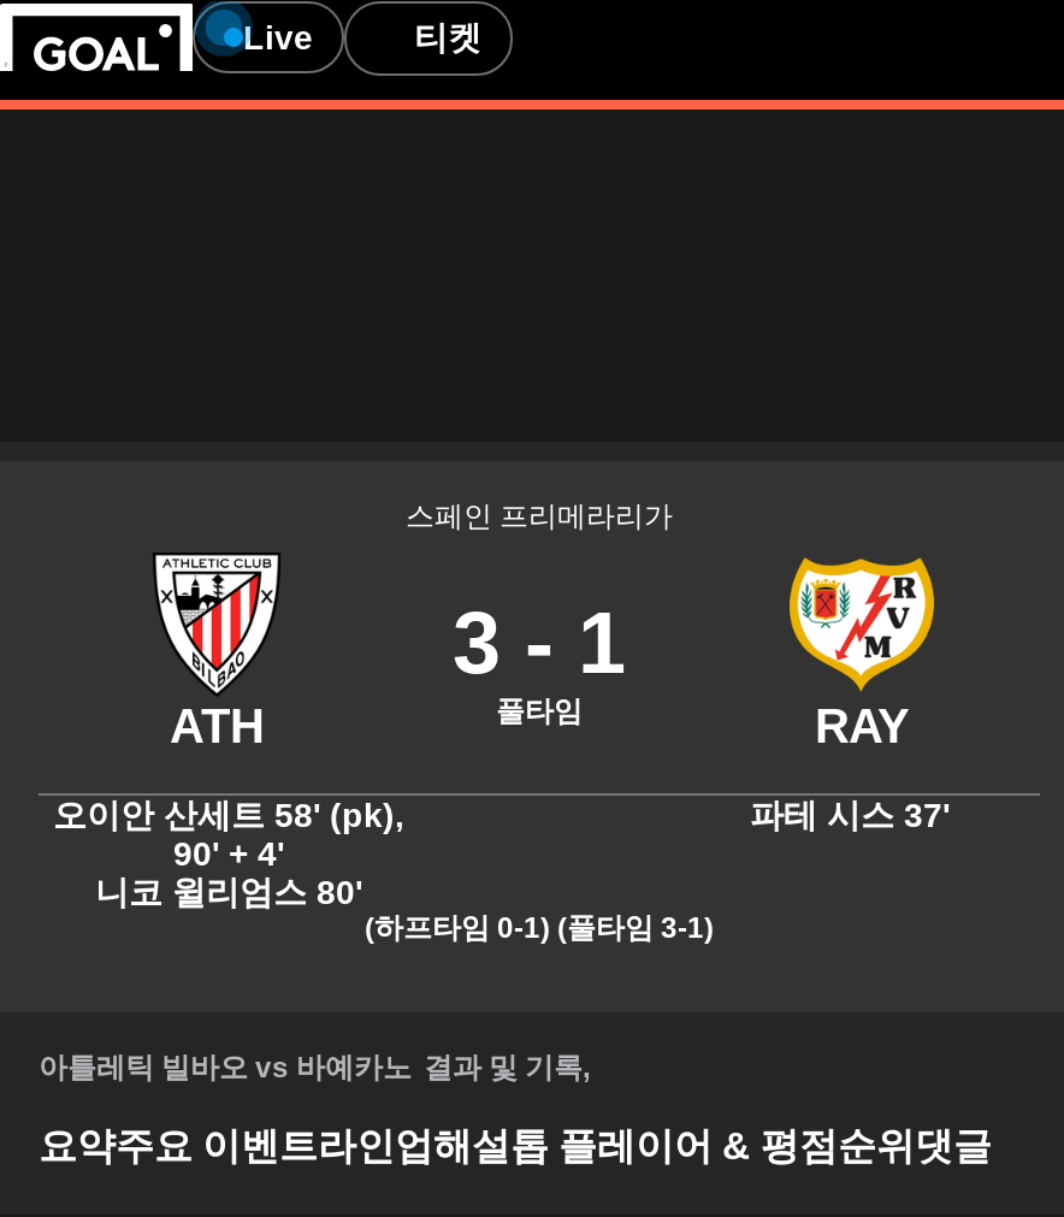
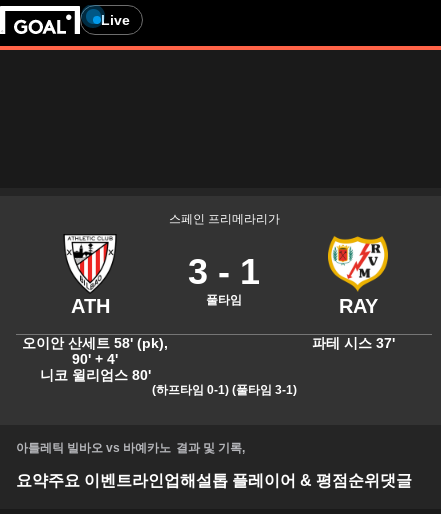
[414,17,481,55] 티켓 -> none

